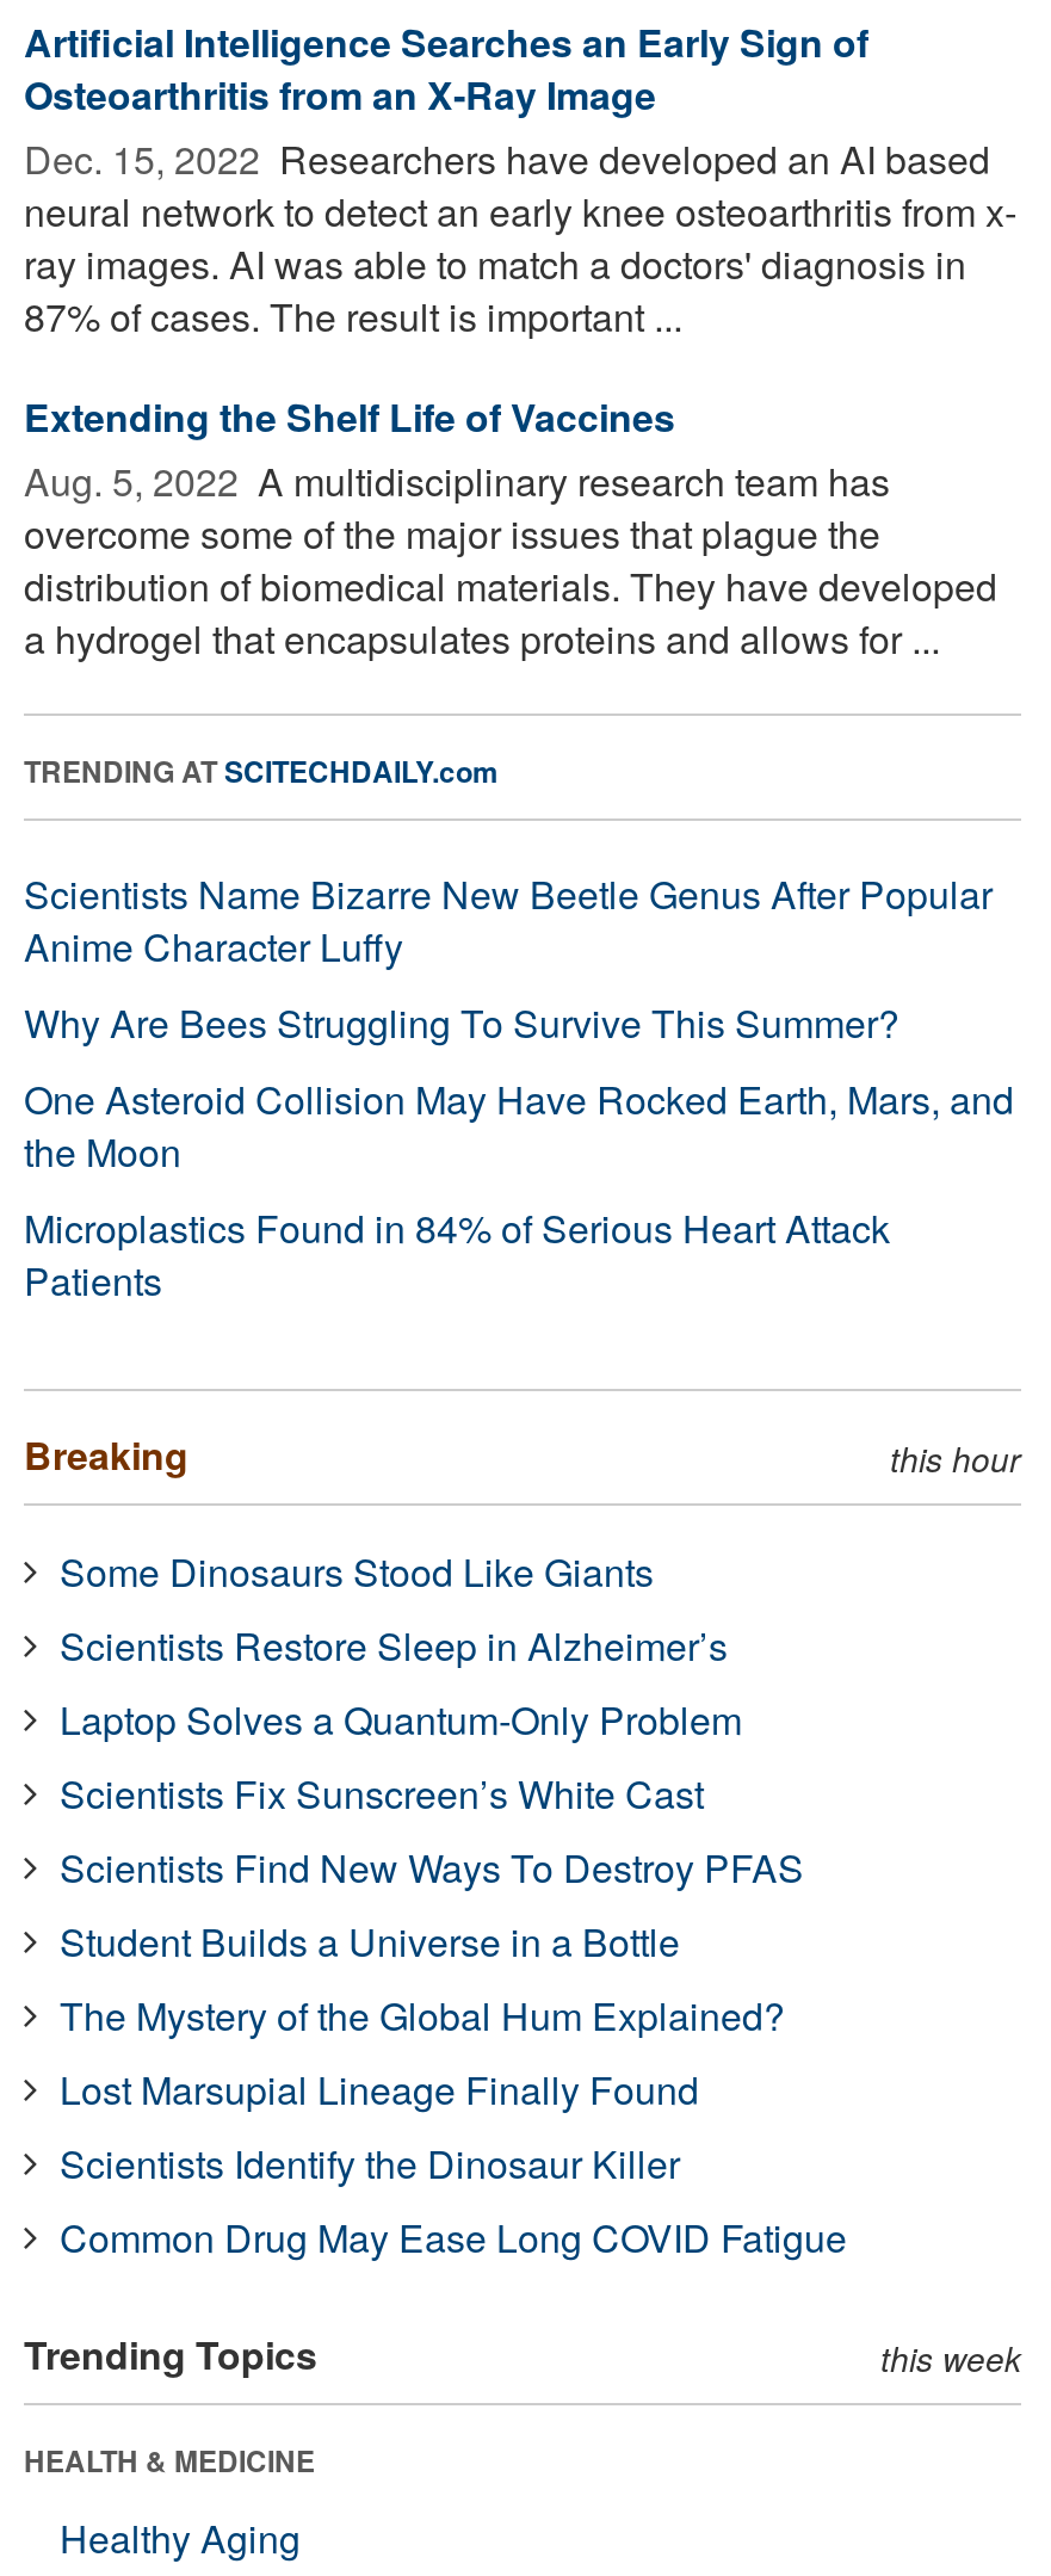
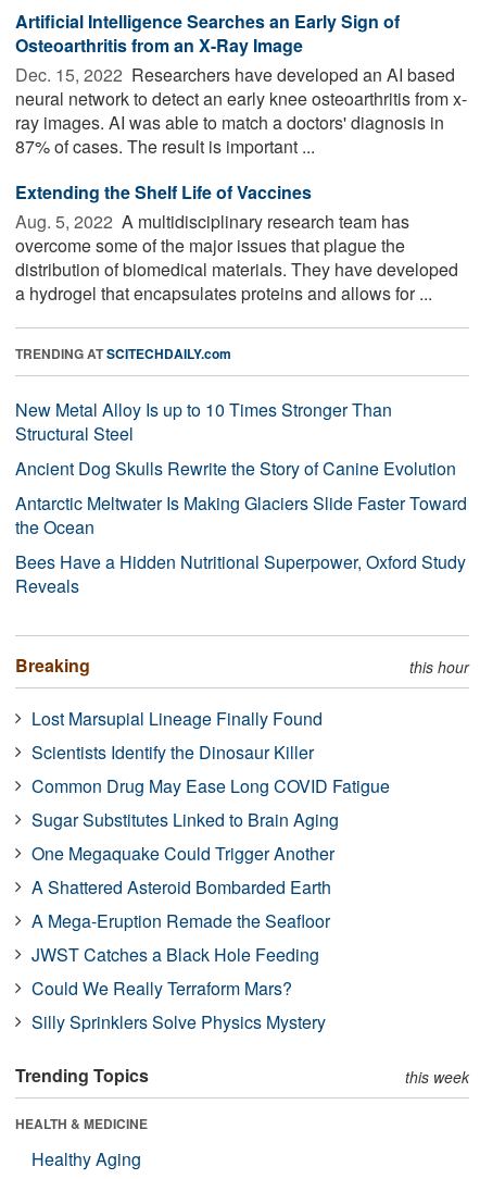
[24,866,1014,1307] Scientists Name Bizarre New Beetle Genus After Popular | Anime Character Luffy | Why Are Bees Struggling To Survive This Summer? | One Asteroid Collision May Have Rocked Earth, Mars, and | the Moon | Microplastics Found in 84% of Serious Heart Attack | Patients -> [15,397,467,598] New Metal Alloy Is up to 10 Times Stronger Than | Structural Steel | Ancient Dog Skulls Rewrite the Story of Canine Evolution | Antarctic Meltwater Is Making Glaciers Slide Faster Toward | the Ocean | Bees Have a Hidden Nutritional Superpower, Oxford Study | Reveals
[60,1543,804,2042] Some Dinosaurs Stood Like Giants | Scientists Restore Sleep in Alzheimer’s | Laptop Solves a Quantum-Only Problem | Scientists Fix Sunscreen’s White Cast | Scientists Find New Ways To Destroy PFAS | Student Builds a Universe in a Bottle | The Mystery of the Global Hum Explained? -> none
moved [60,2061,847,2264] -> [31,706,390,798]: Lost Marsupial Lineage Finally Found | Scientists Identify the Dinosaur Killer | Common Drug May Ease Long COVID Fatigue
none -> [31,807,339,1034] Sugar Substitutes Linked to Brain Aging | One Megaquake Could Trigger Another | A Shattered Asteroid Bombarded Earth | A Mega-Eruption Remade the Seafloor | JWST Catches a Black Hole Feeding | Could We Really Terraform Mars? | Silly Sprinklers Solve Physics Mystery

